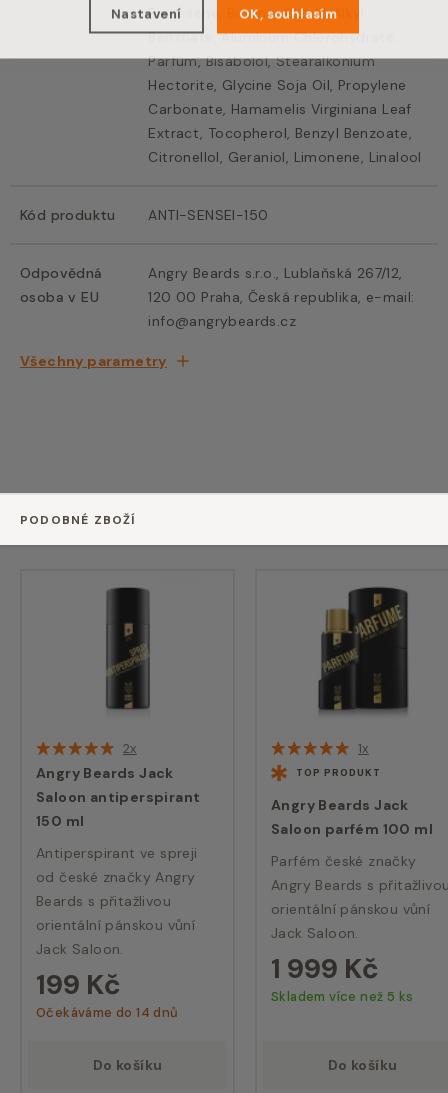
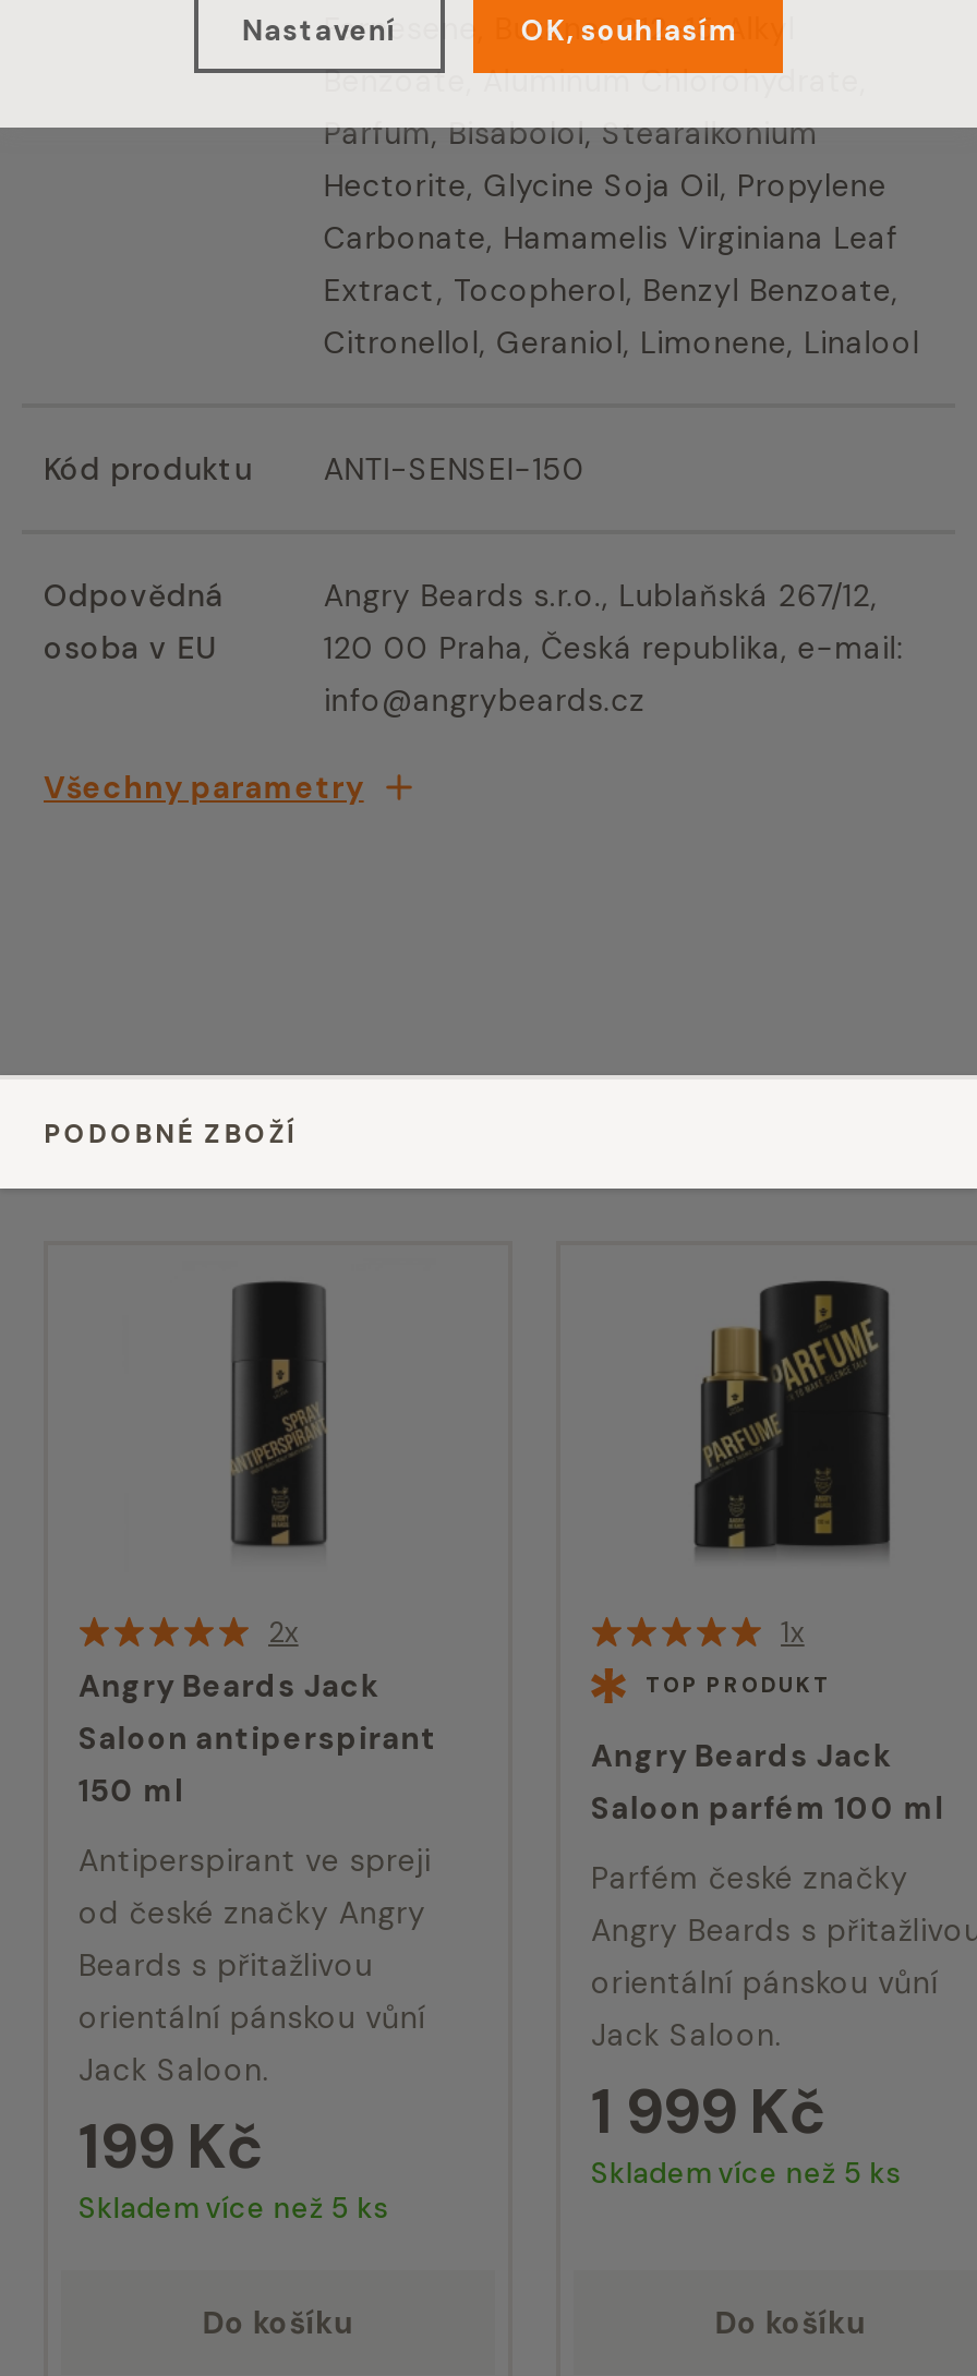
[36,1004,179,1021] Očekáváme do 14 dnů -> [79,2190,389,2227] Skladem více než 5 ks

